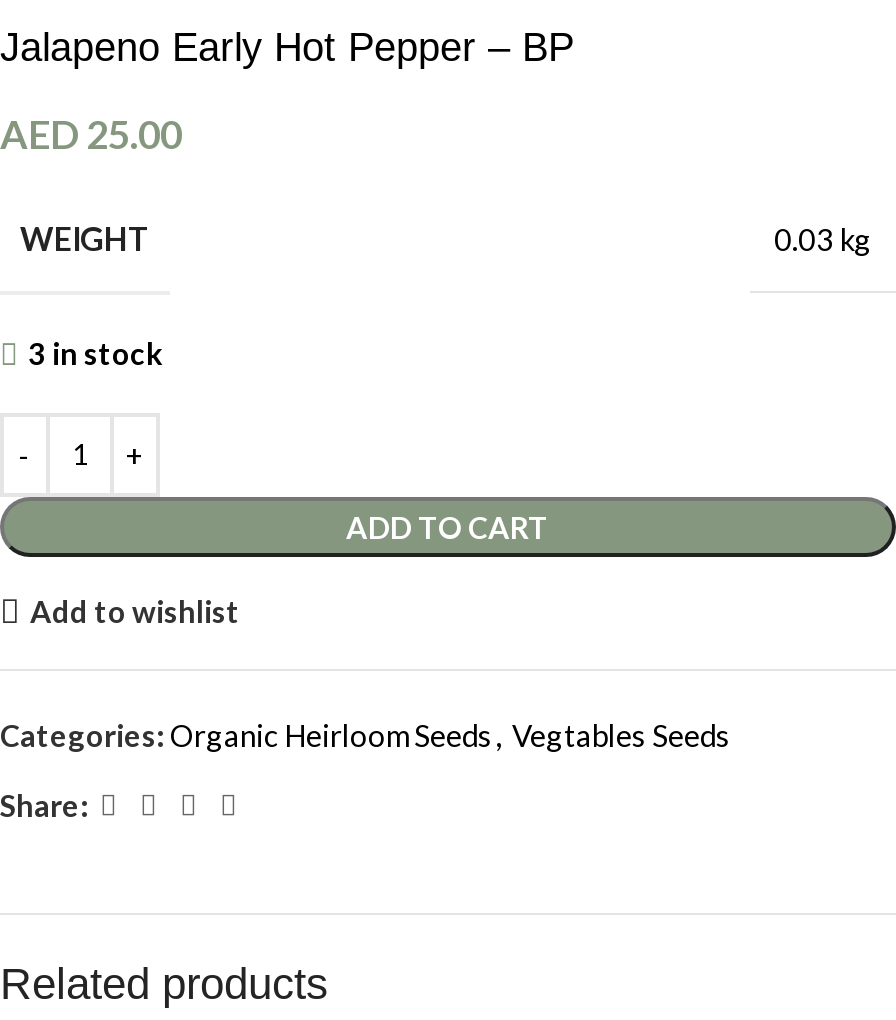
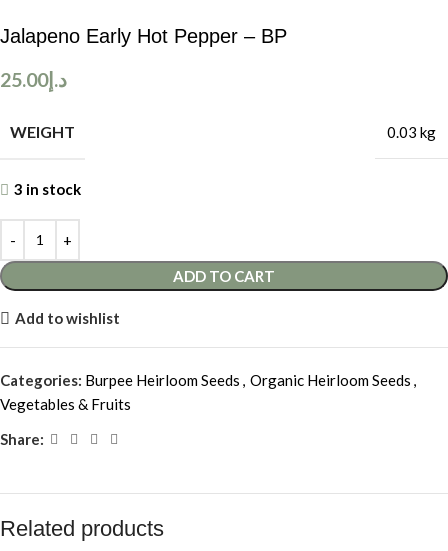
[0,111,182,157] AED 25.00 -> [0,68,67,91] د.إ 25.00
[0,717,730,753] Categories: Organic Heirloom Seeds , Vegtables Seeds -> [0,371,416,413] Categories: Burpee Heirloom Seeds , Organic Heirloom Seeds , | Vegetables & Fruits

